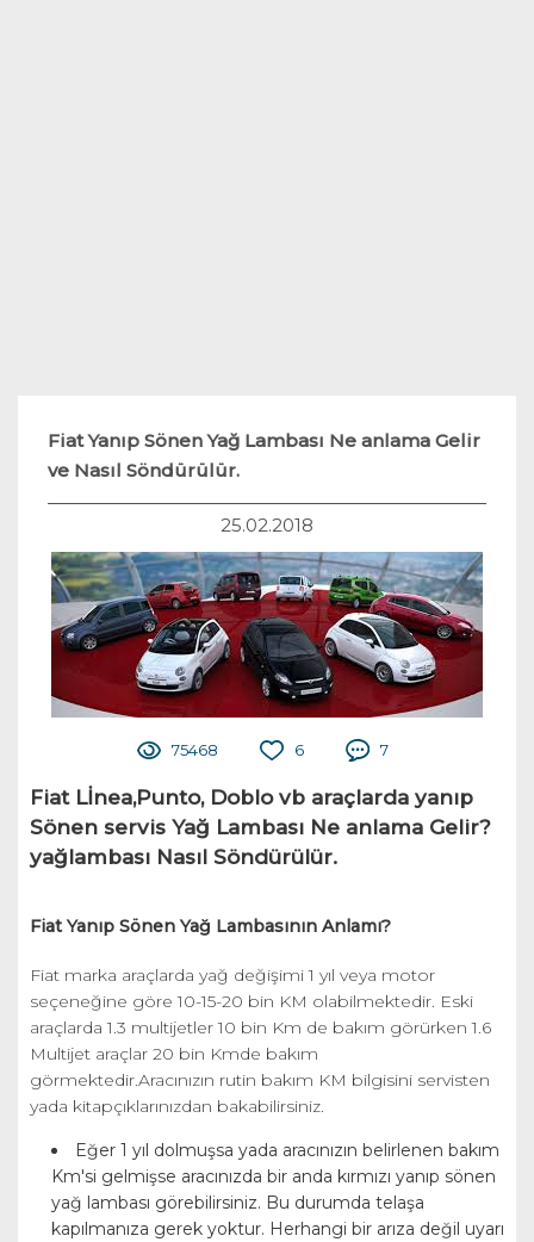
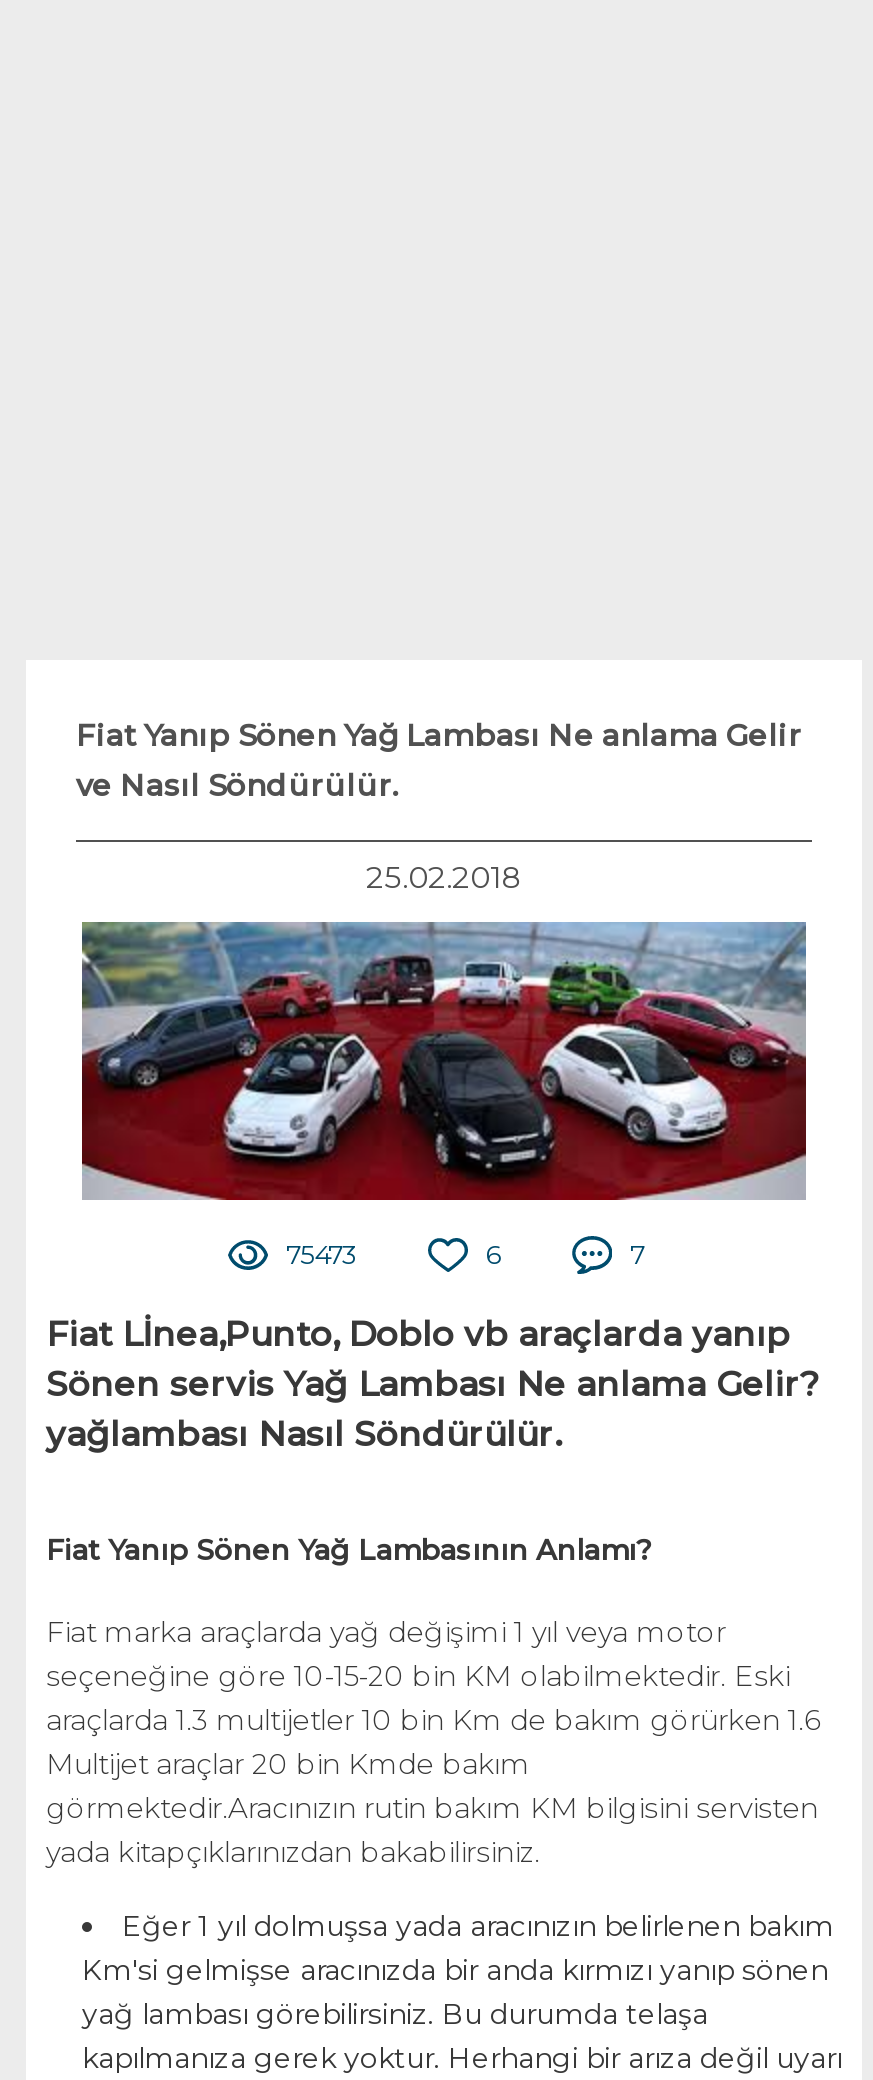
[171,740,218,759] 75468 -> [286,1238,358,1270] 75473

